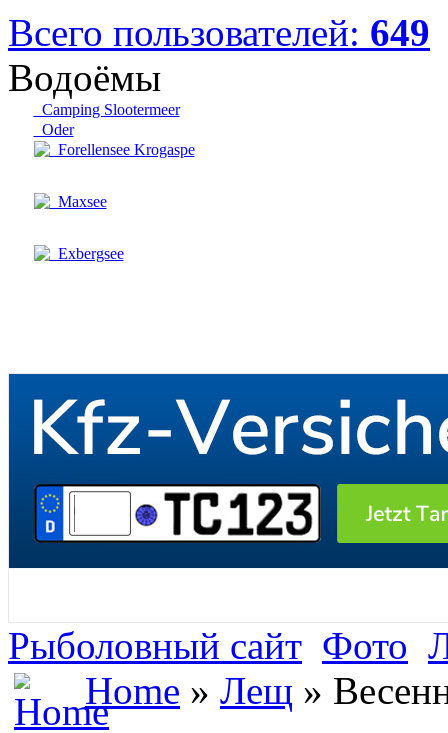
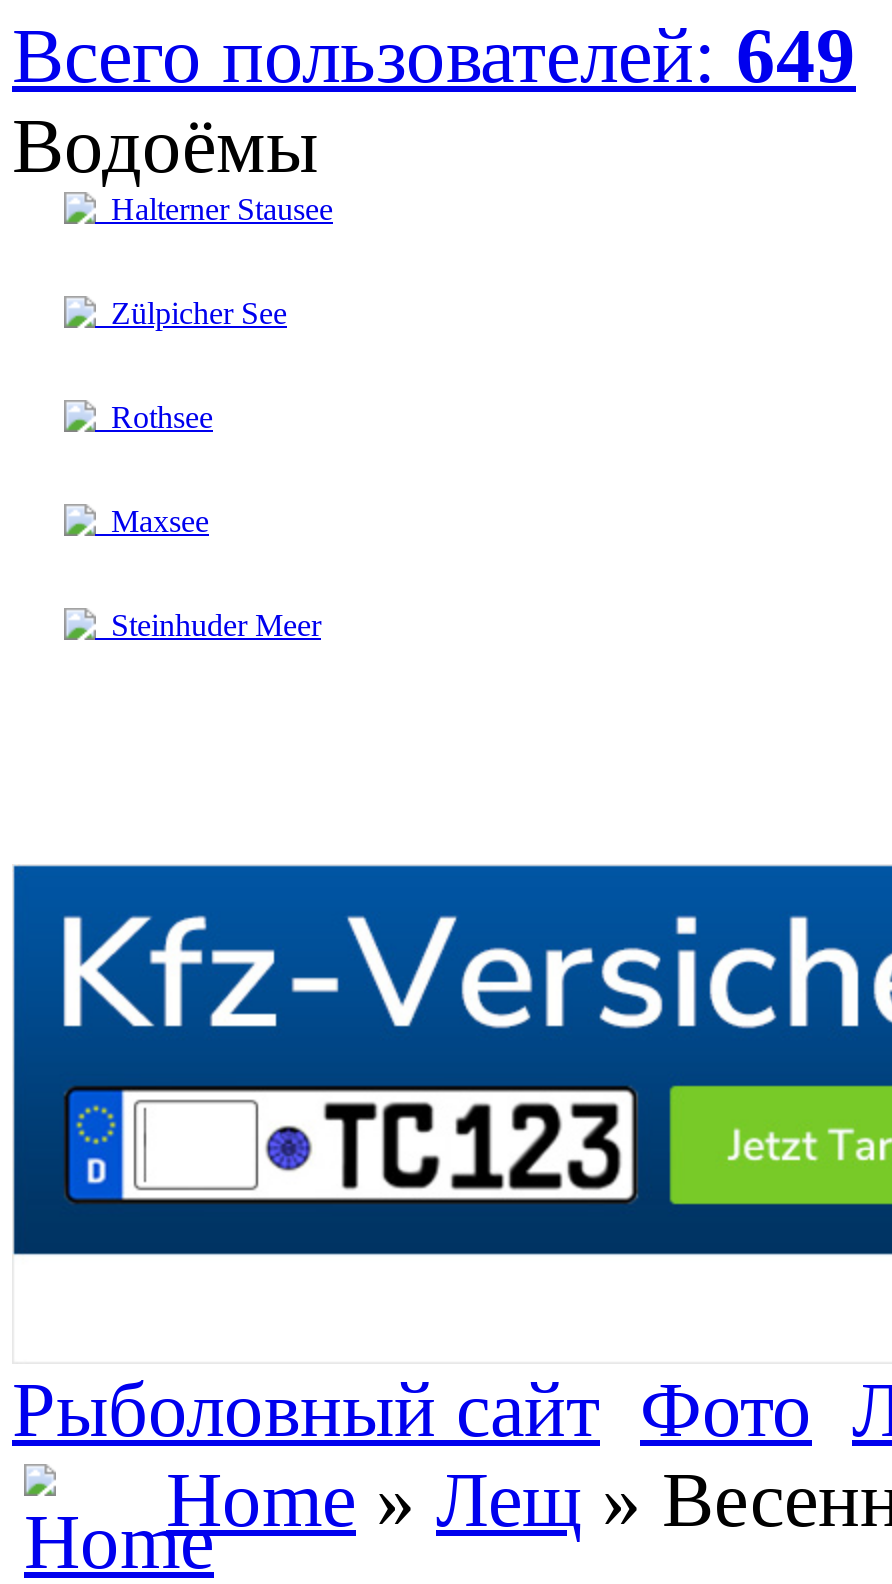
[33,101,194,158] Camping Slootermeer | Oder | Forellensee Krogaspe -> [95,191,333,433] Halterner Stausee | Zülpicher See | Rothsee
[49,245,123,262] Exbergsee -> [95,607,321,641] Steinhuder Meer

